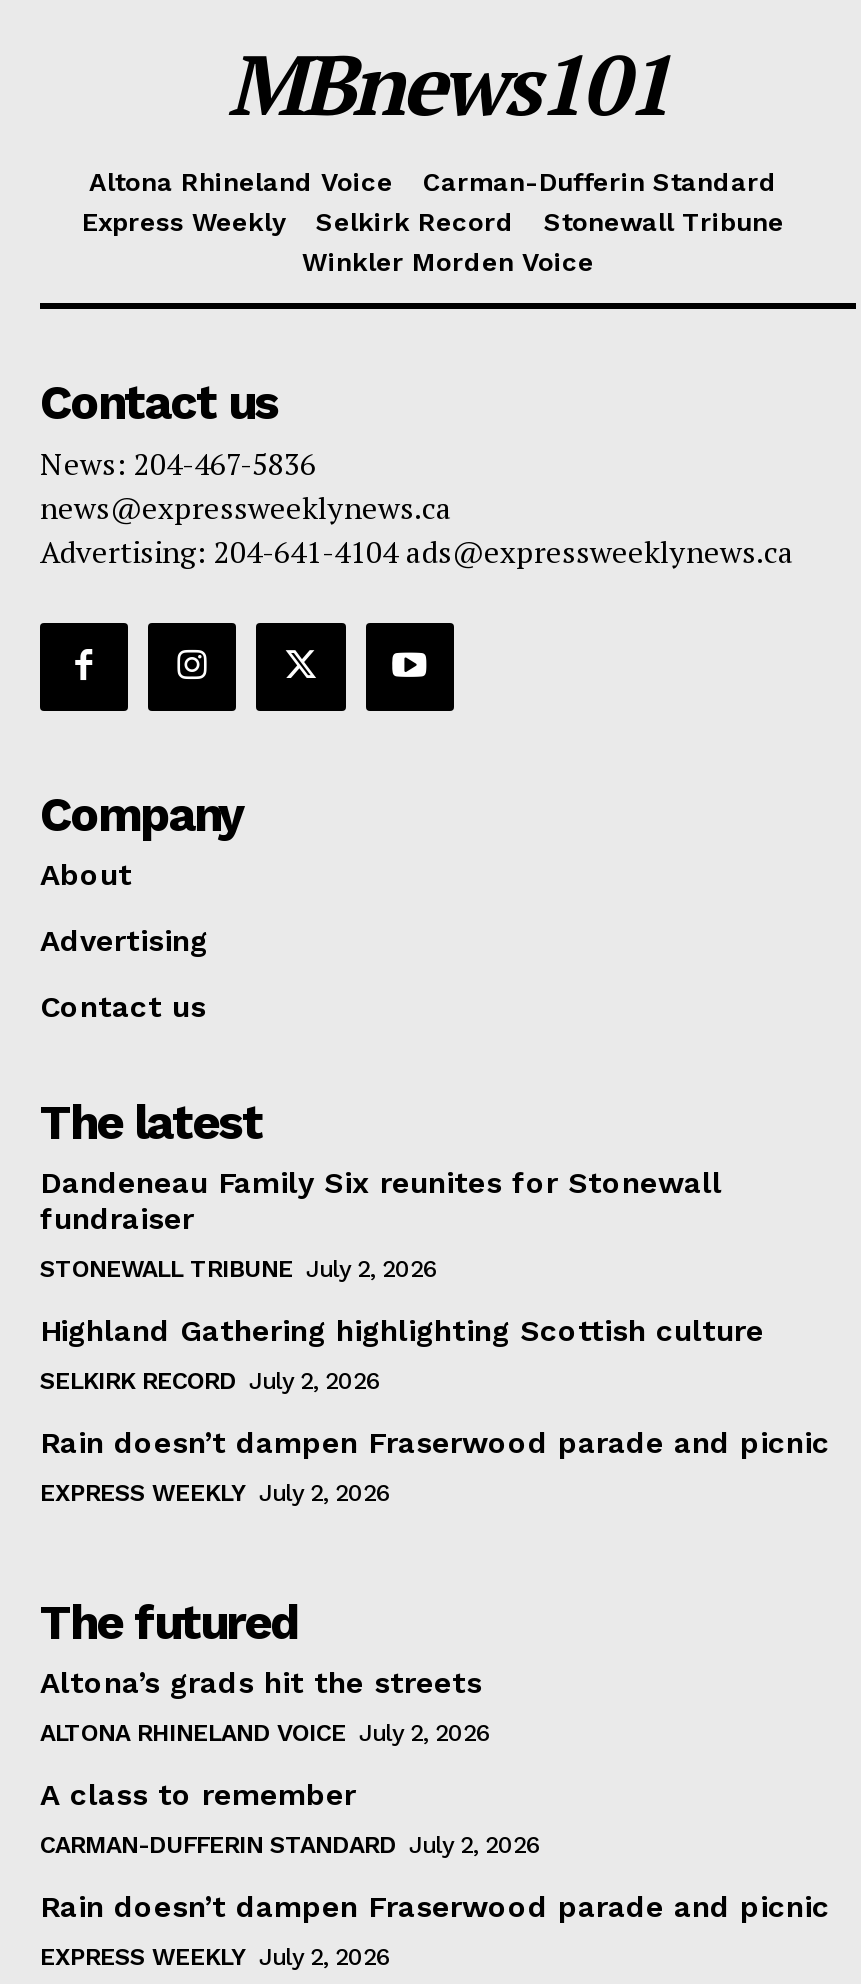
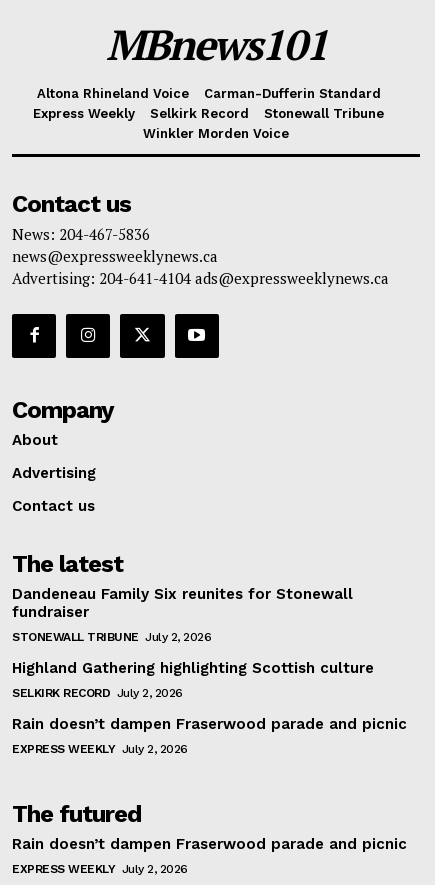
[40,1665,541,1859] Altona’s grads hit the streets | ALTONA RHINELAND VOICE July 2, 2026 | A class to remember | CARMAN-DUFFERIN STANDARD July 2, 2026 -> none

